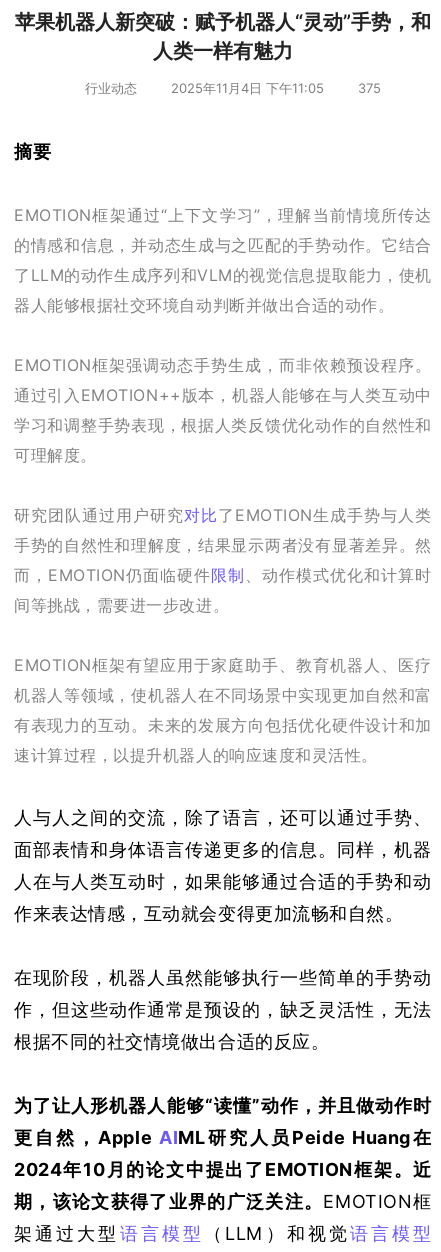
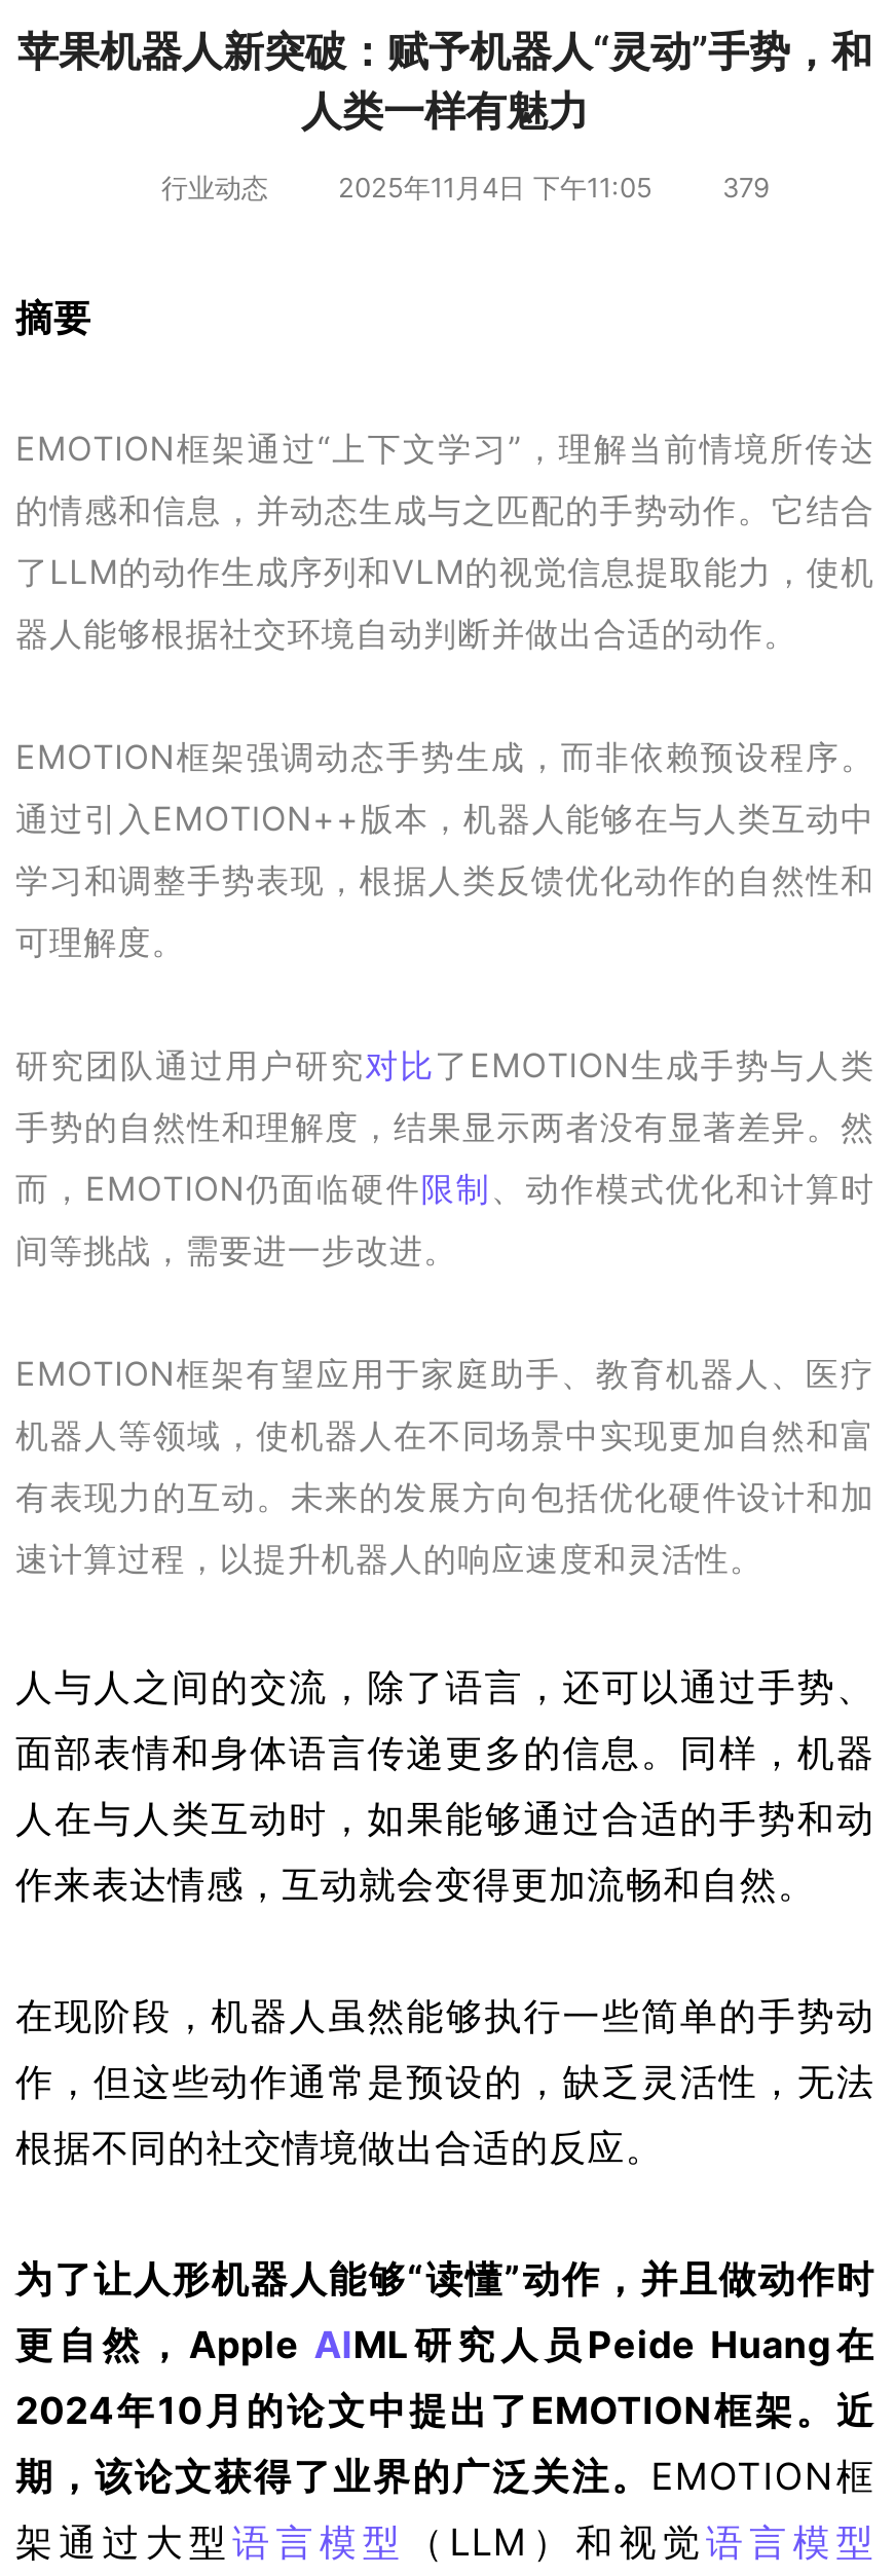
[85,80,381,96] 行业动态 2025年11月4日 下午11:05 375 -> [161,171,770,204] 行业动态 2025年11月4日 下午11:05 379

